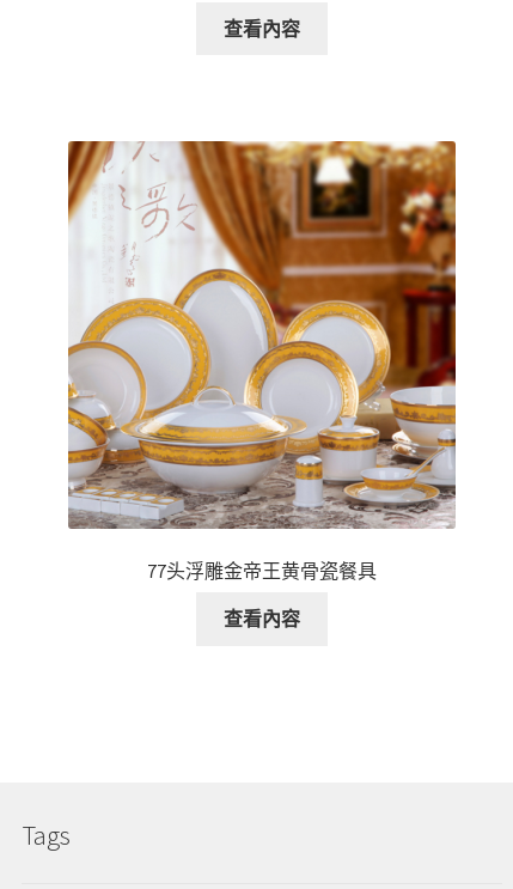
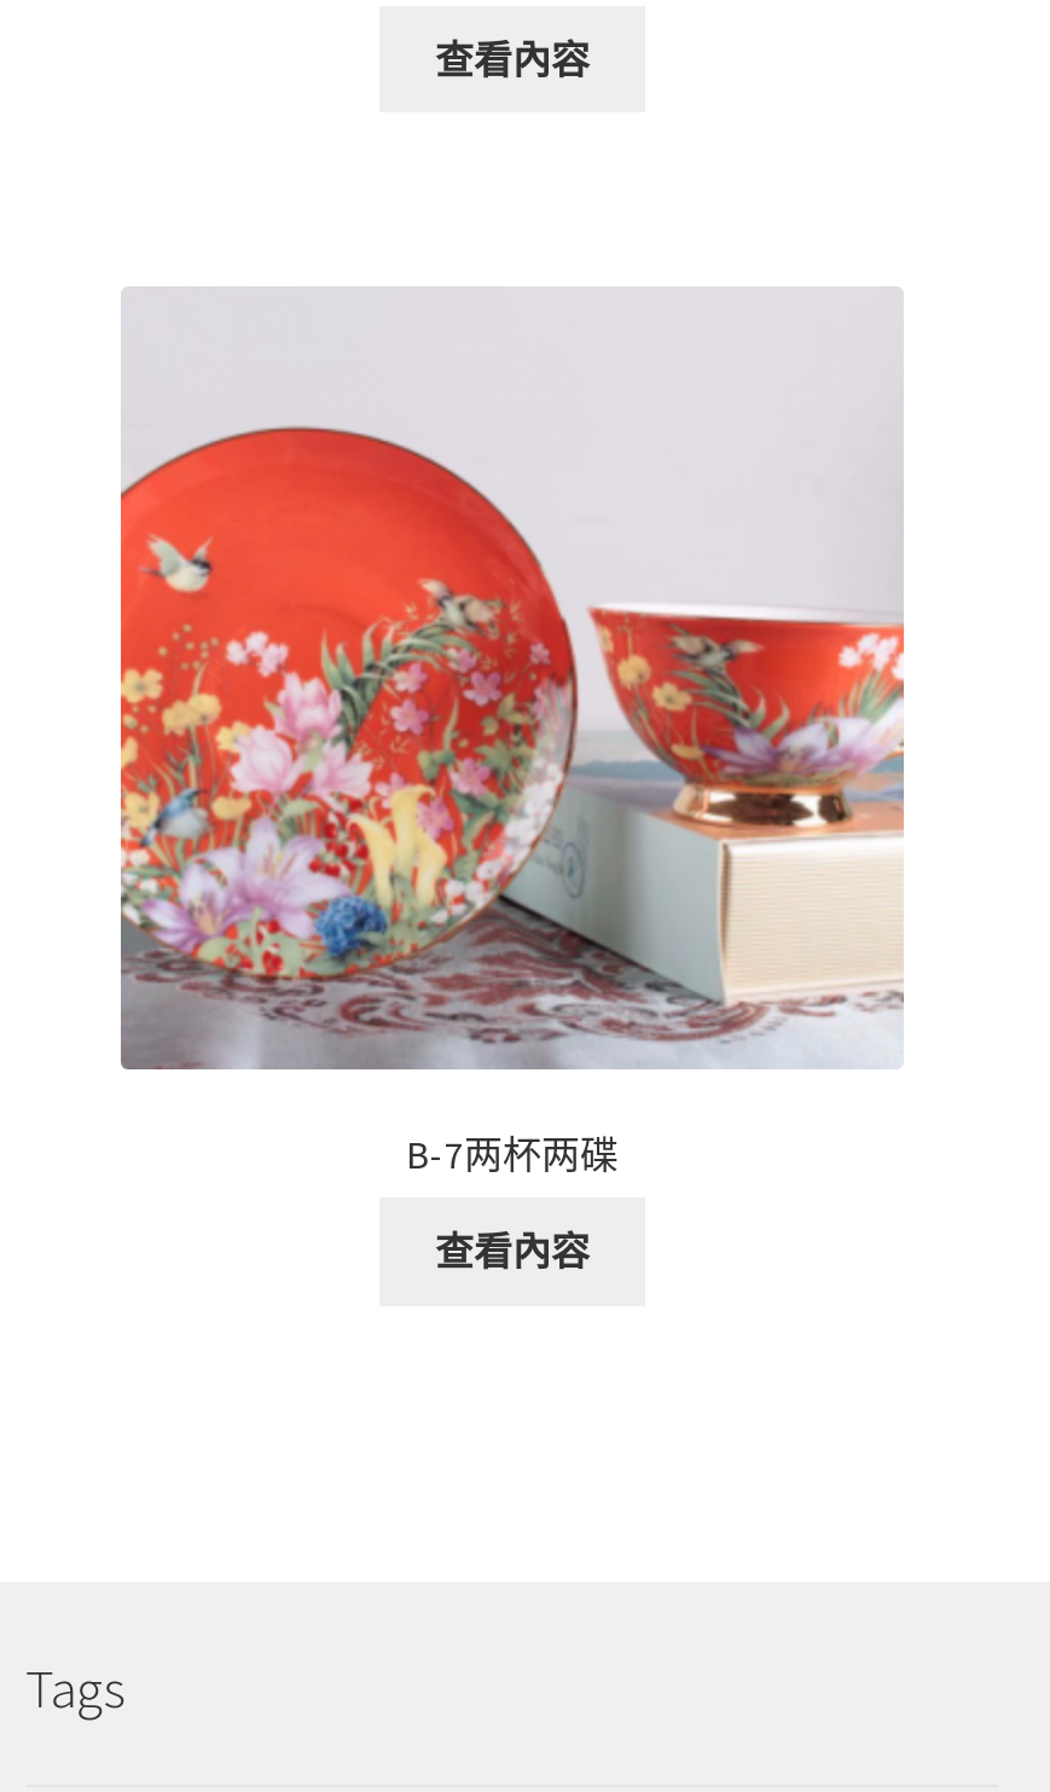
[67,140,457,582] [image] | 77头浮雕金帝王黄骨瓷餐具 -> [118,286,906,1178] [image] | B-7两杯两碟

